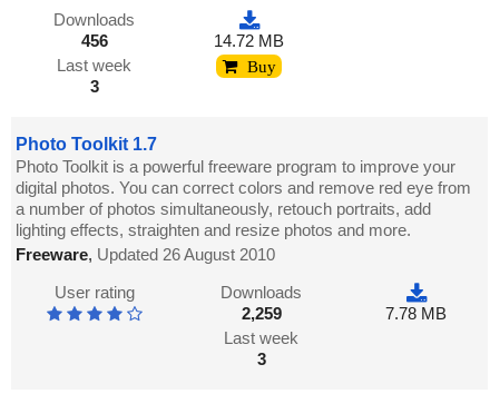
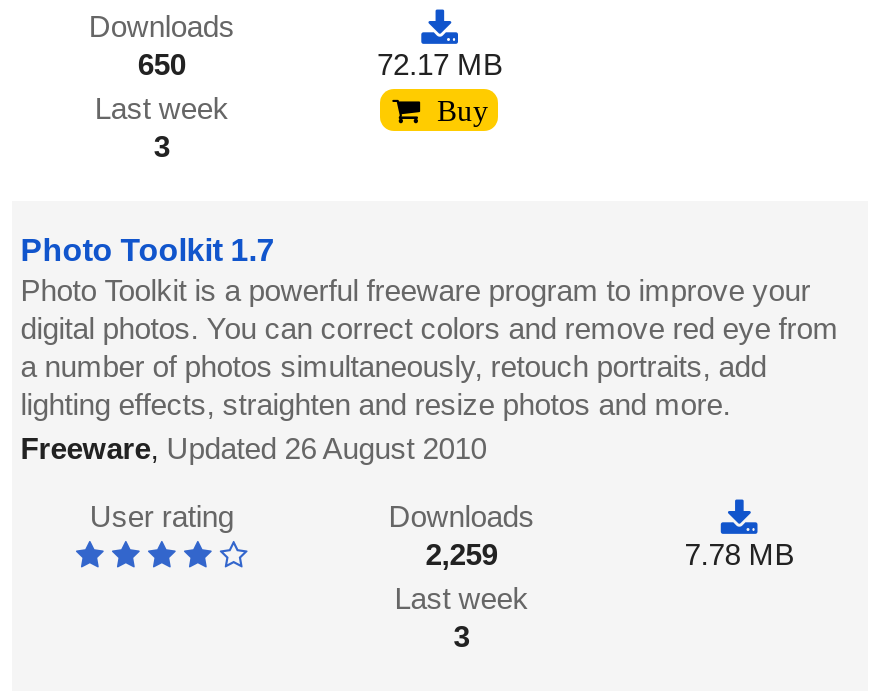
[81,32,108,51] 456 -> [138,48,186,82] 650
[214,32,285,51] 14.72 MB -> [377,48,503,82] 72.17 MB

